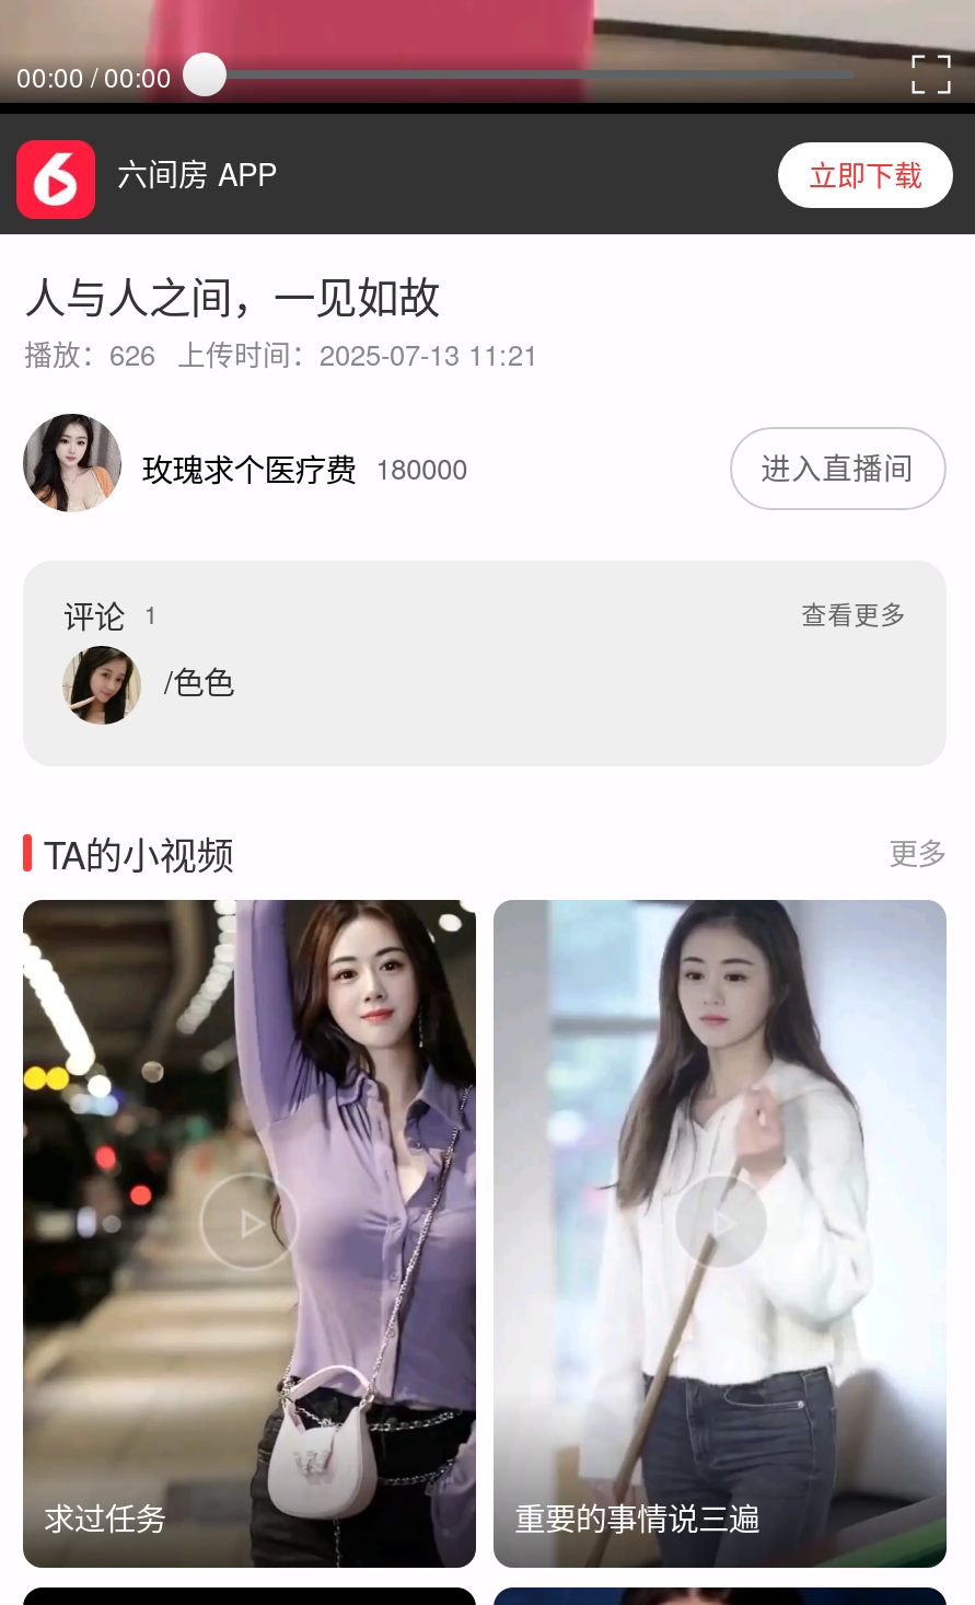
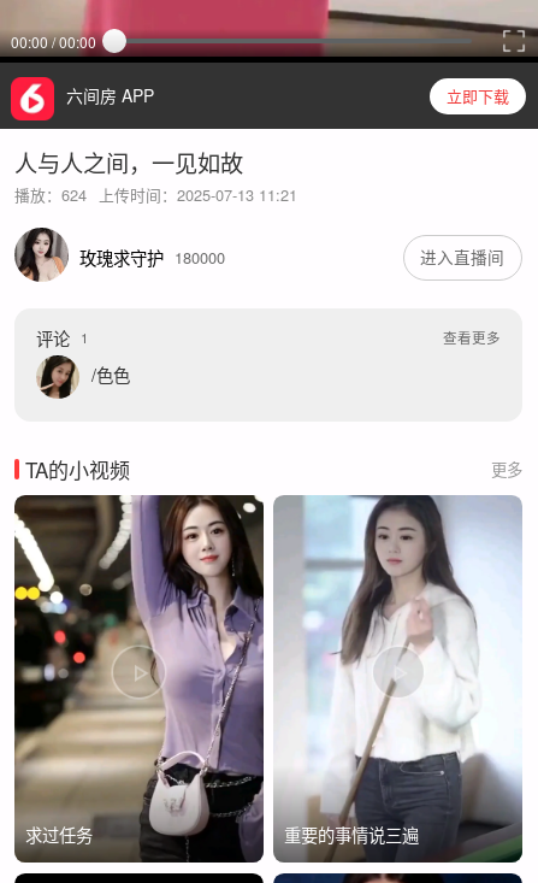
[24,333,538,374] 播放：626 上传时间：2025-07-13 11:21 -> [15,183,298,206] 播放：624 上传时间：2025-07-13 11:21
[142,445,467,491] 玫瑰求个医疗费 180000 -> [80,245,225,270] 玫瑰求守护 180000

